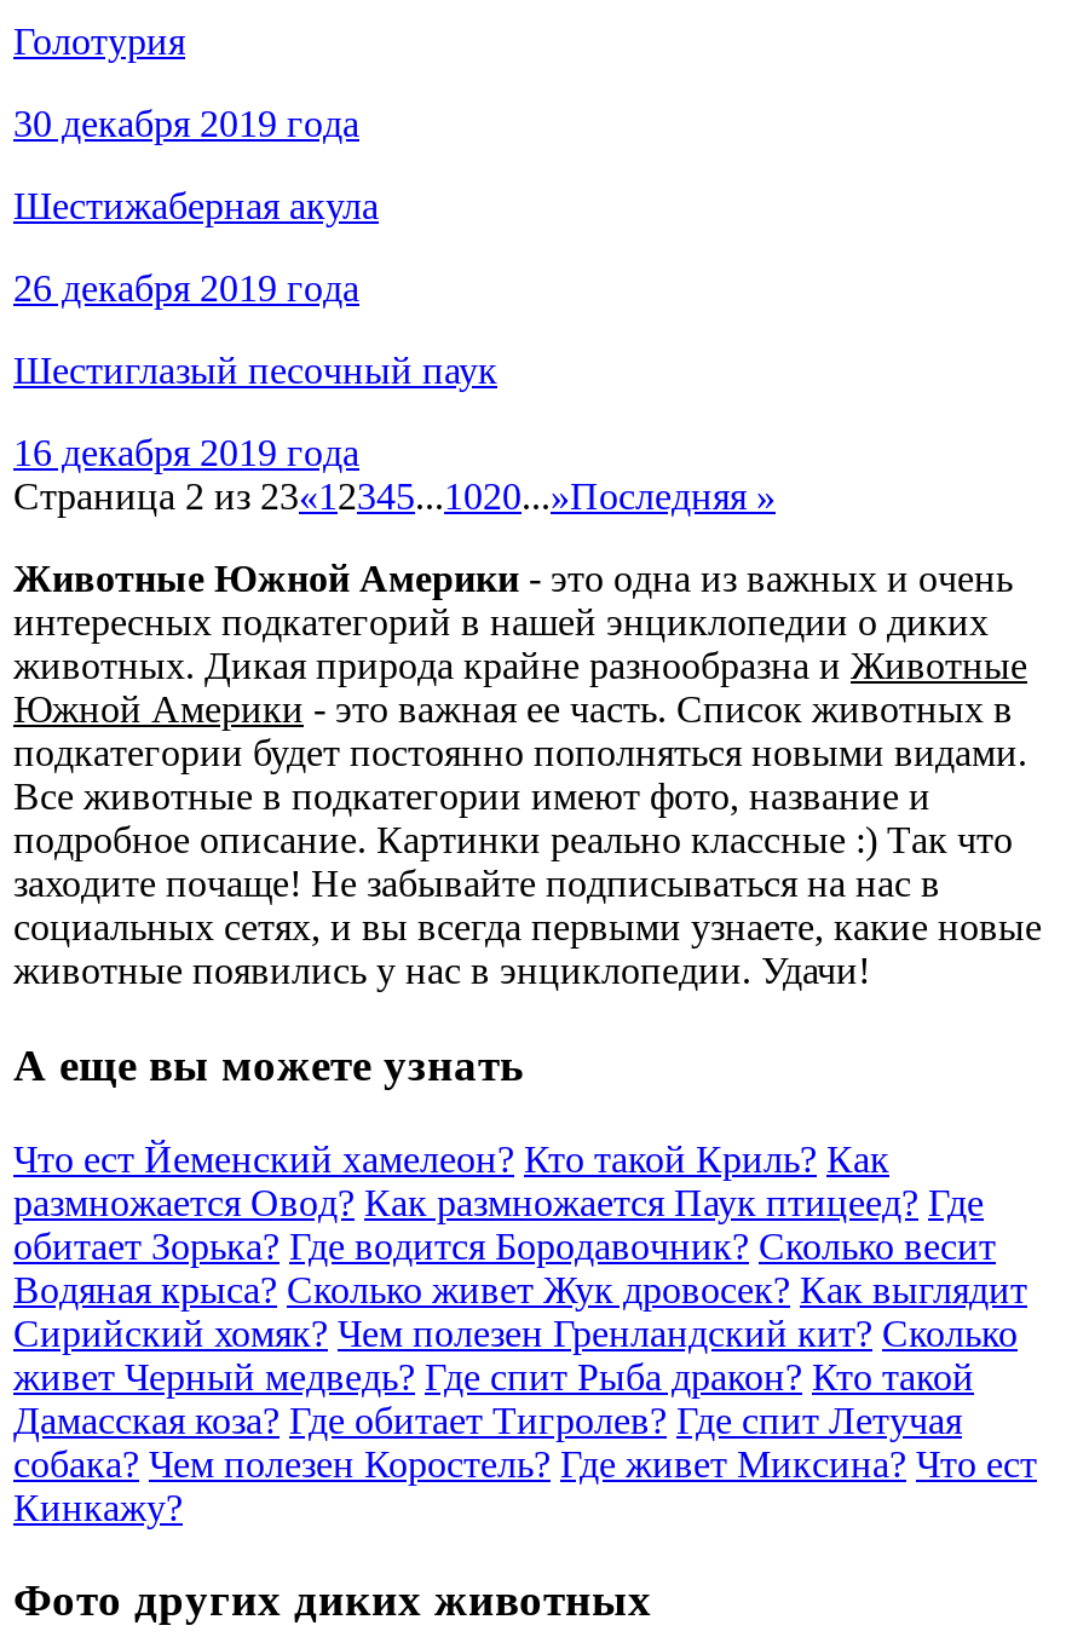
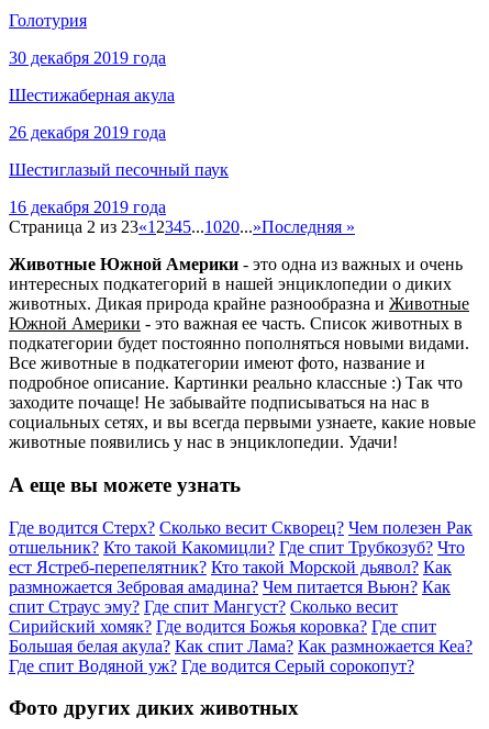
[13,1137,1037,1527] Что ест Йеменский хамелеон? Кто такой Криль? Как | размножается Овод? Как размножается Паук птицеед? Где | обитает Зорька? Где водится Бородавочник? Сколько весит | Водяная крыса? Сколько живет Жук дровосек? Как выглядит | Сирийский хомяк? Чем полезен Гренландский кит? Сколько | живет Черный медведь? Где спит Рыба дракон? Кто такой | Дамасская коза? Где обитает Тигролев? Где спит Летучая | собака? Чем полезен Коростель? Где живет Миксина? Что ест | Кинкажу? -> [9,518,473,675] Где водится Стерх? Сколько весит Скворец? Чем полезен Рак | отшельник? Кто такой Какомицли? Где спит Трубкозуб? Что | ест Ястреб-перепелятник? Кто такой Морской дьявол? Как | размножается Зебровая амадина? Чем питается Вьюн? Как | спит Страус эму? Где спит Мангуст? Сколько весит | Сирийский хомяк? Где водится Божья коровка? Где спит | Большая белая акула? Как спит Лама? Как размножается Кеа? | Где спит Водяной уж? Где водится Серый сорокопут?

